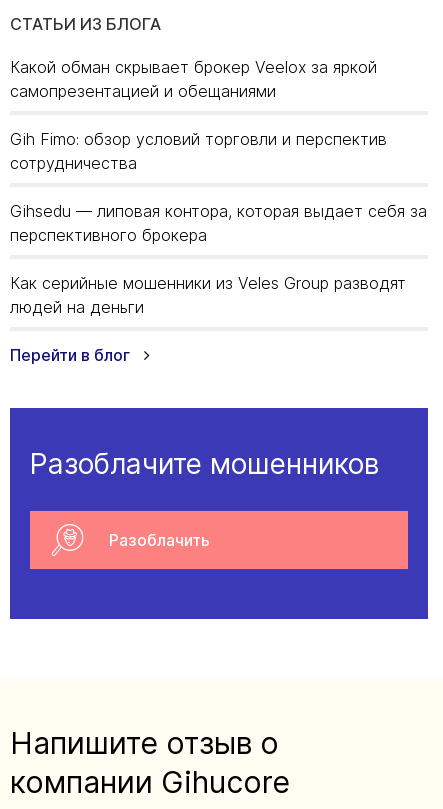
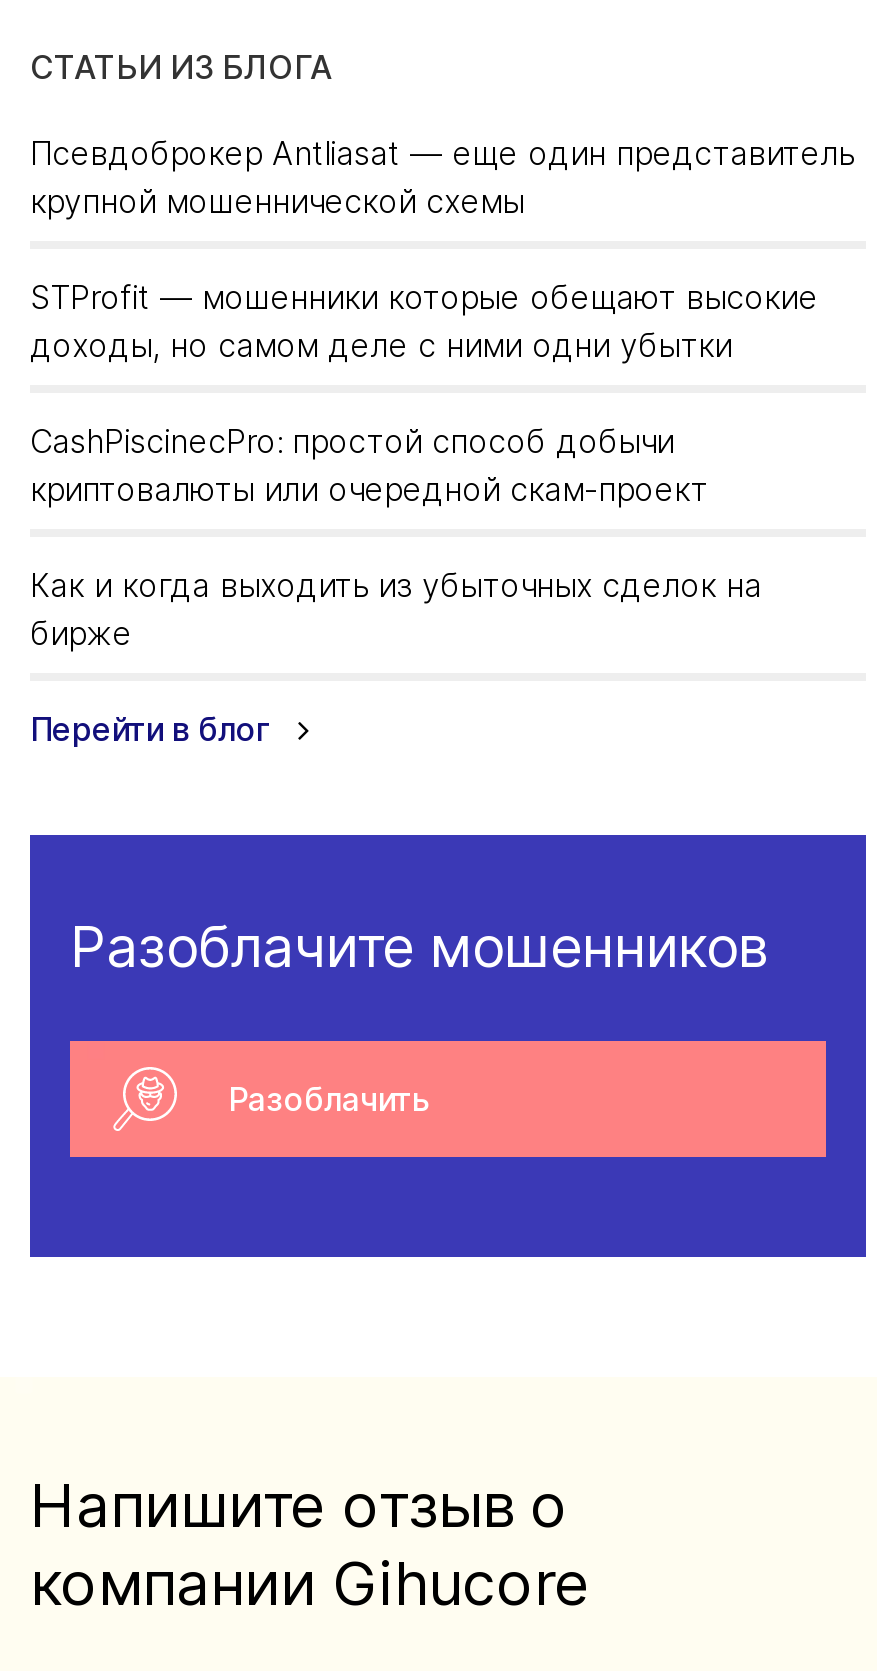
[10,57,377,101] Какой обман скрывает брокер Veelox за яркой | самопрезентацией и обещаниями -> [30,133,854,221] Псевдоброкер Antliasat — еще один представитель | крупной мошеннической схемы
[10,129,387,173] Gih Fimo: обзор условий торговли и перспектив | сотрудничества -> [30,276,818,364] STProfit — мошенники которые обещают высокие | доходы, но самом деле с ними одни убытки
[10,201,427,245] Gihsedu — липовая контора, которая выдает себя за | перспективного брокера -> [30,420,708,508] CashPiscinecPro: простой способ добычи | криптовалюты или очередной скам-проект
[10,273,406,317] Как серийные мошенники из Veles Group разводят | людей на деньги -> [30,564,762,652] Как и когда выходить из убыточных сделок на | бирже

